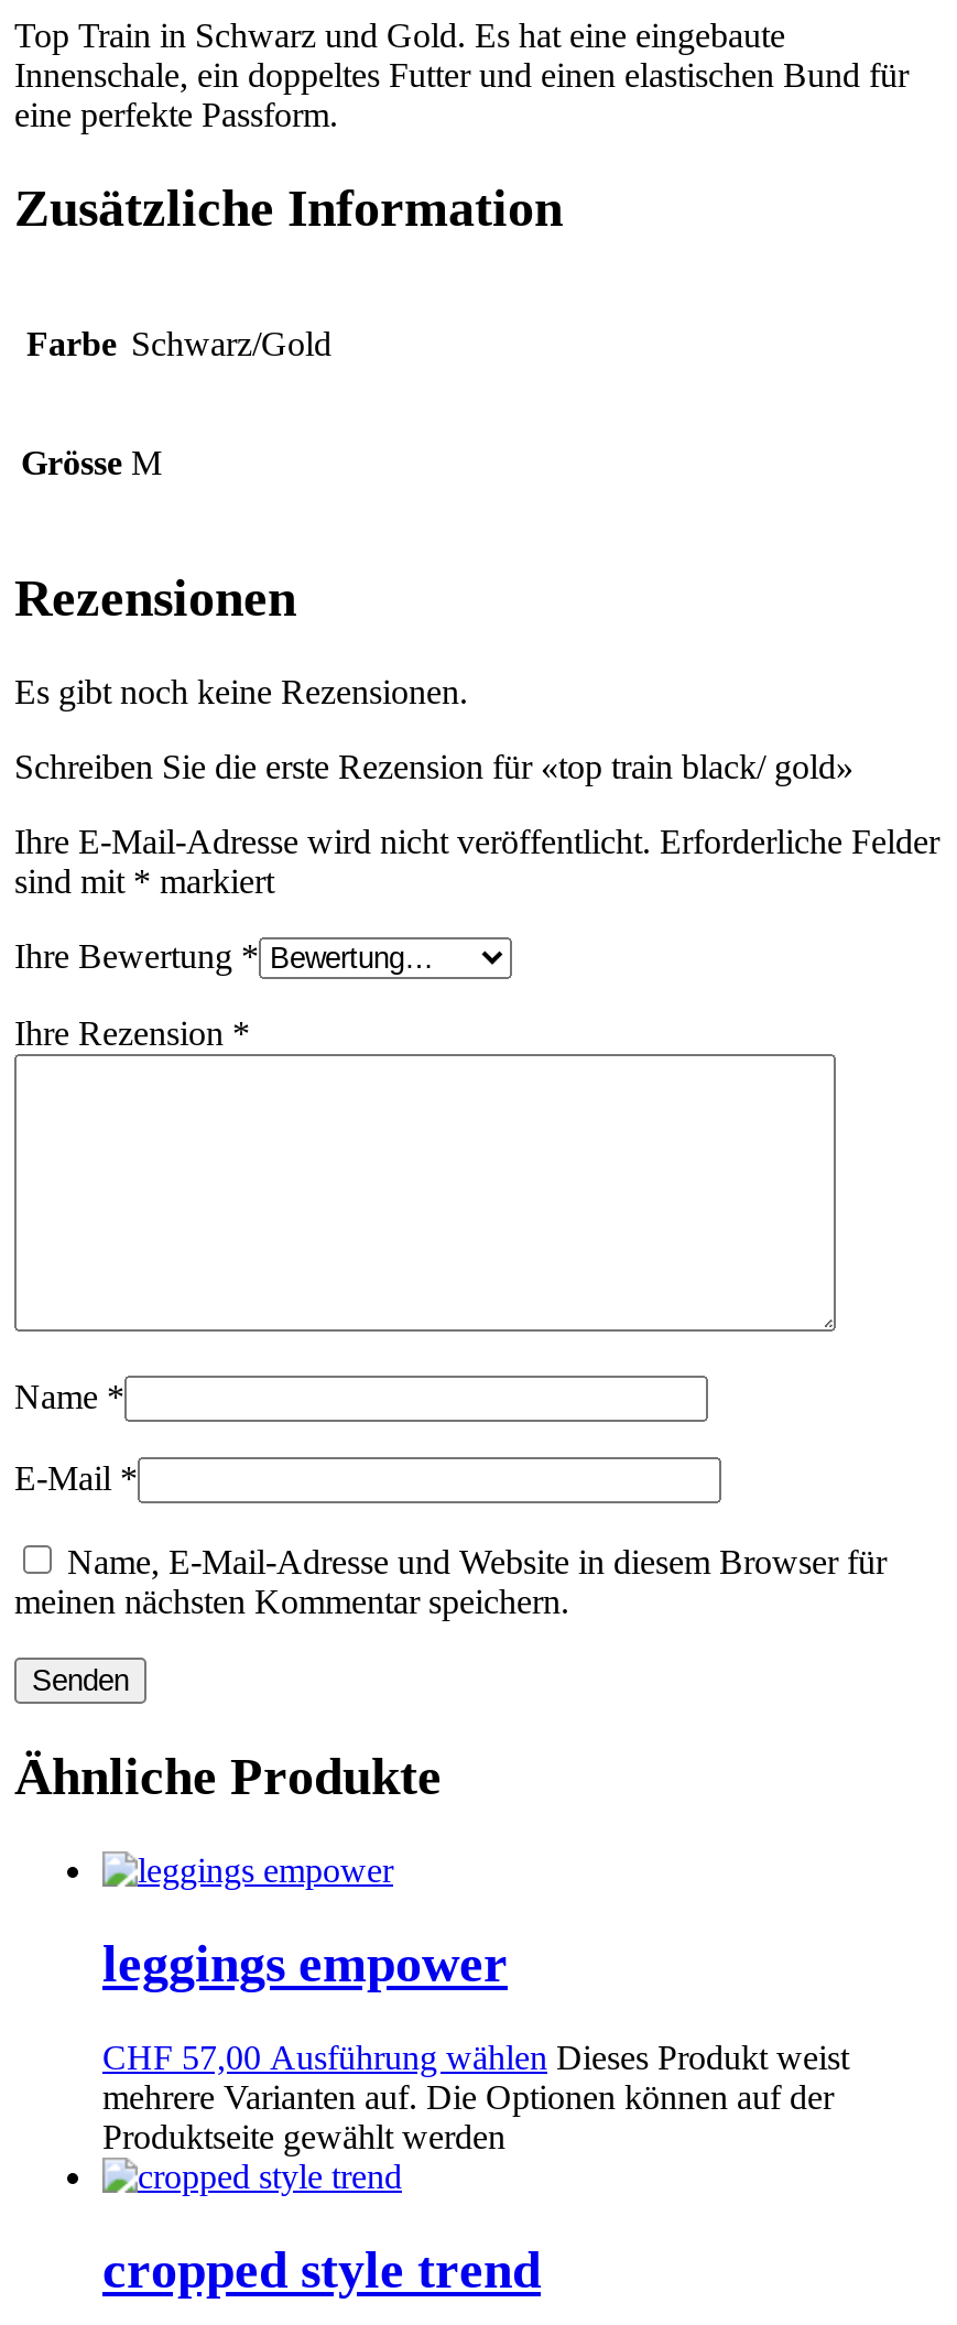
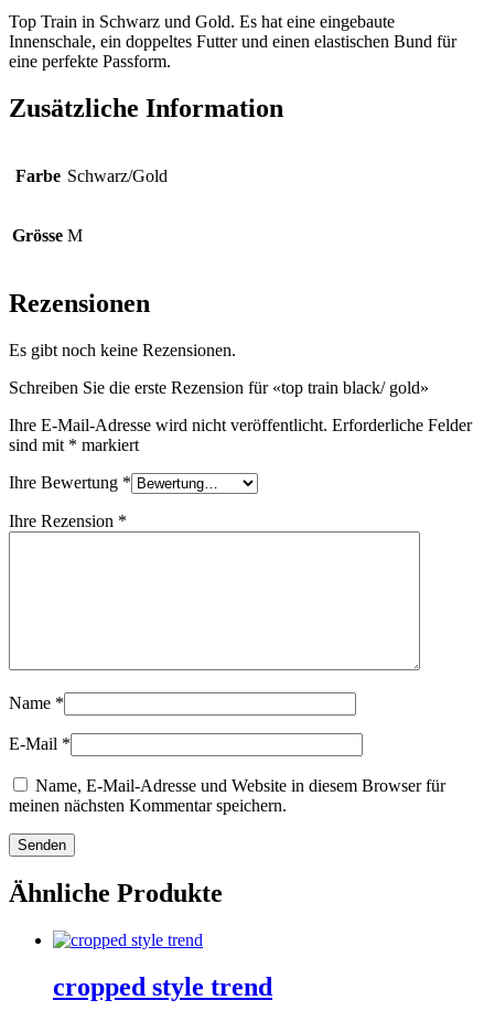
[102,1934,849,2155] leggings empower | CHF 57,00 Ausführung wählen Dieses Produkt weist | mehrere Varianten auf. Die Optionen können auf der | Produktseite gewählt werden -> none

